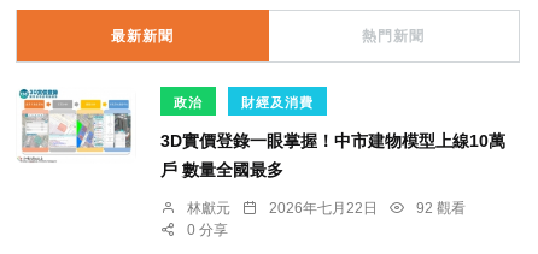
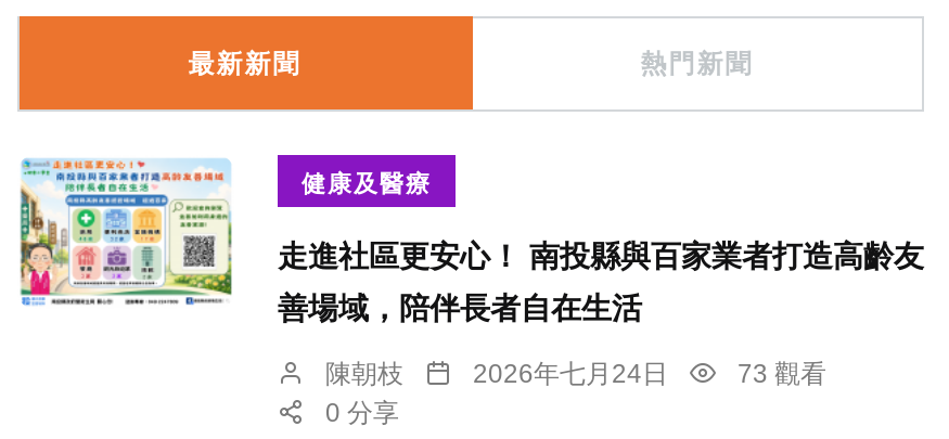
[18,89,505,170] [image] | 3D實價登錄一眼掌握！中市建物模型上線10萬 -> [17,157,924,307] [image] | 走進社區更安心！ 南投縣與百家業者打造高齡友
[174,95,314,110] 政治 | 財經及消費 -> [302,170,432,196] 健康及醫療
[160,161,283,181] 戶 數量全國最多 -> [278,289,642,324] 善場域，陪伴長者自在生活
[187,200,466,217] 林獻元 | 2026年七月22日 | 92 觀看 -> [325,359,826,389] 陳朝枝 | 2026年七月24日 | 73 觀看

